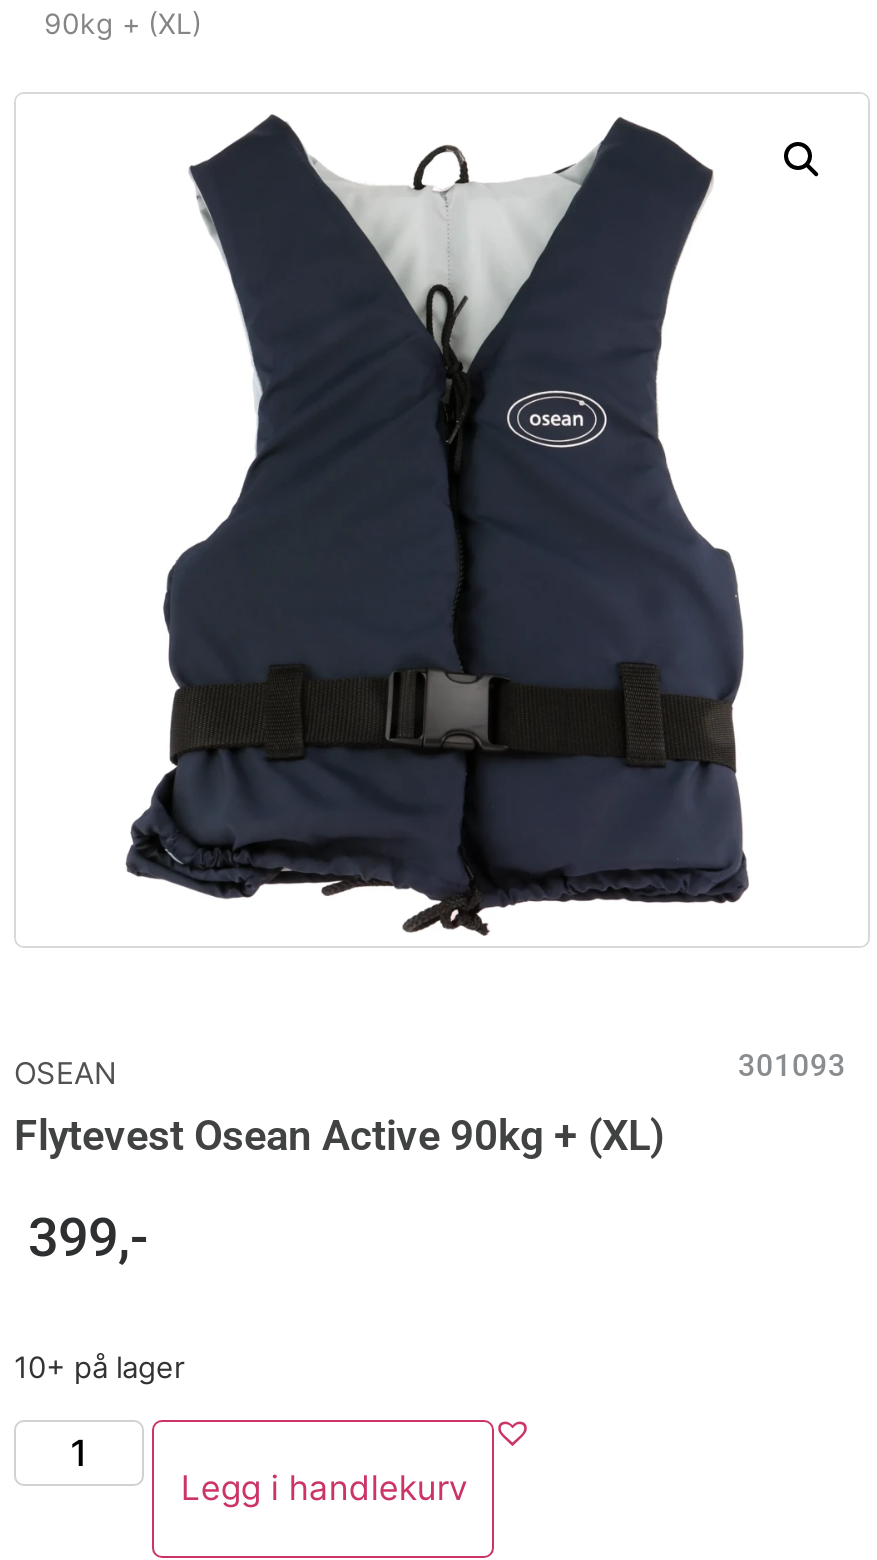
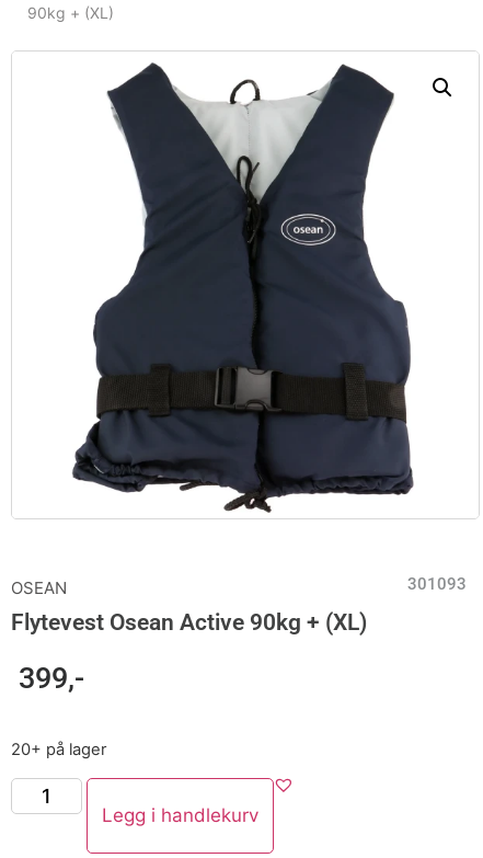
[14,1351,184,1387] 10+ på lager -> [11,740,106,760] 20+ på lager

